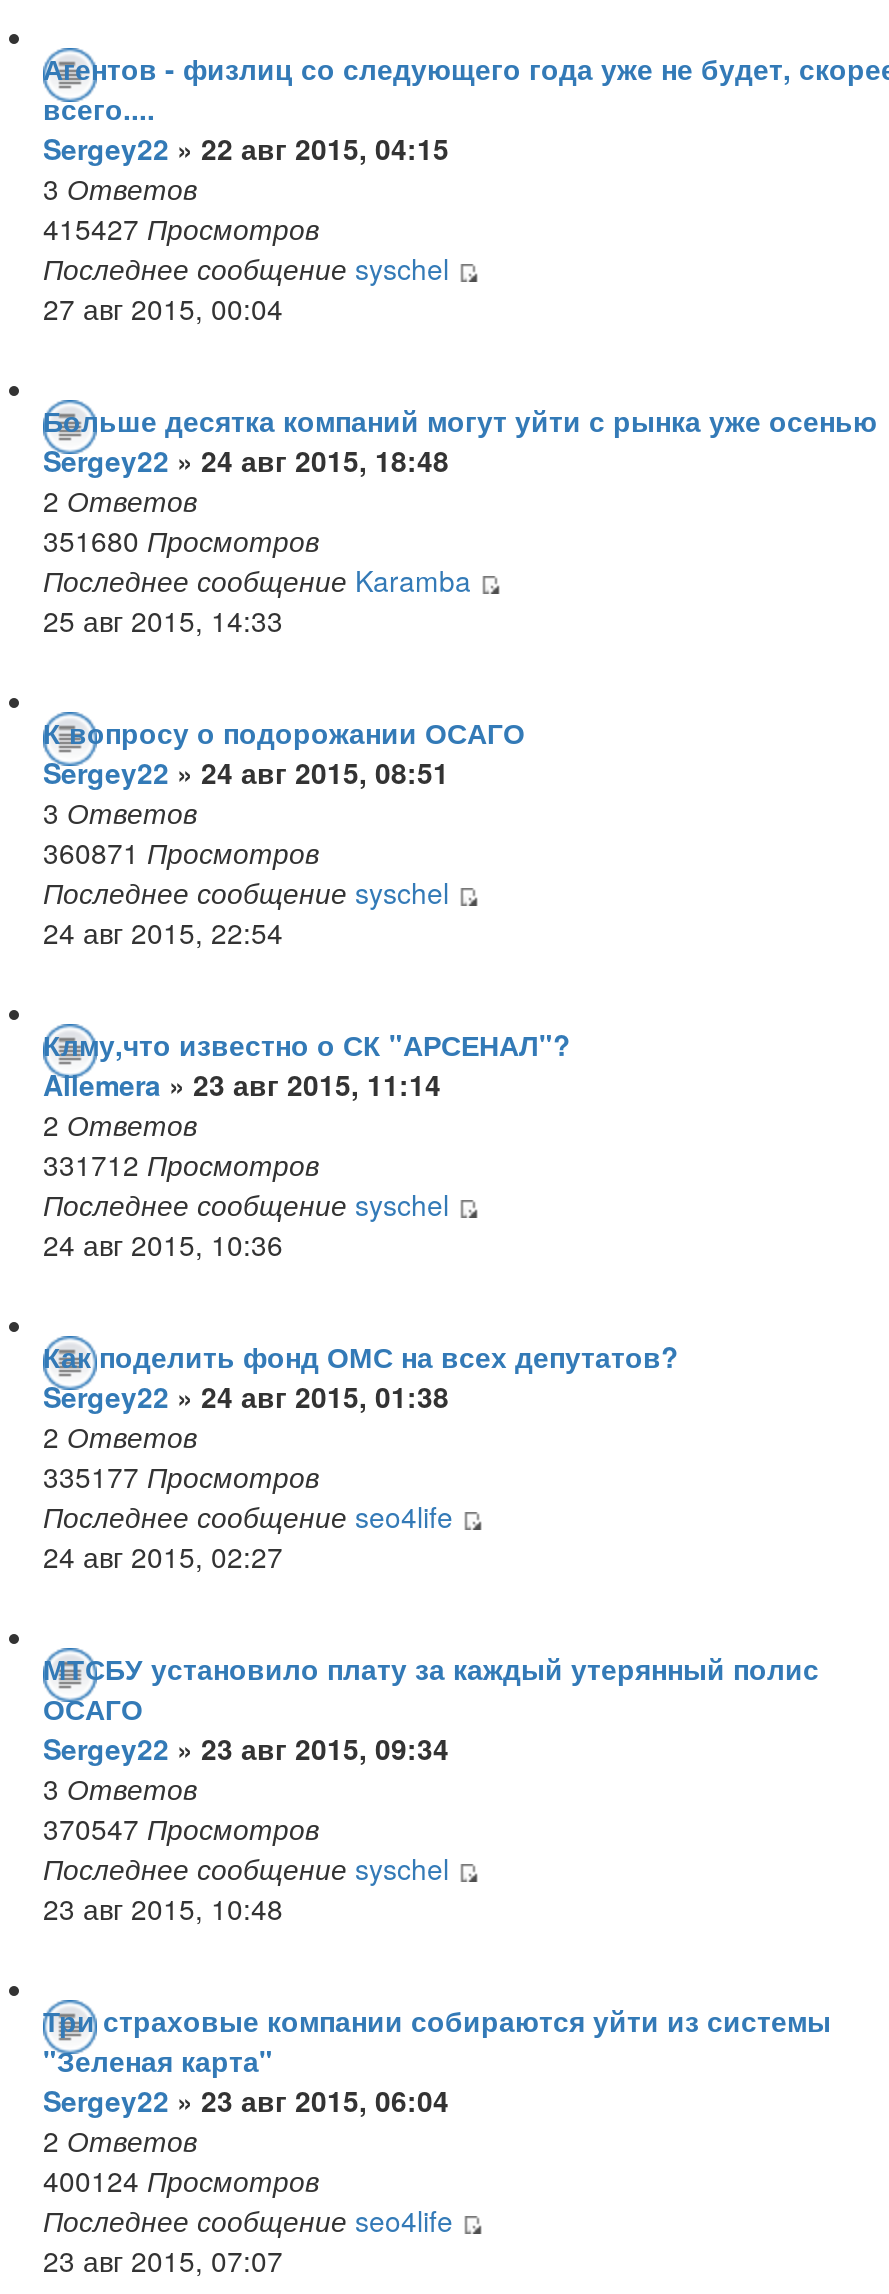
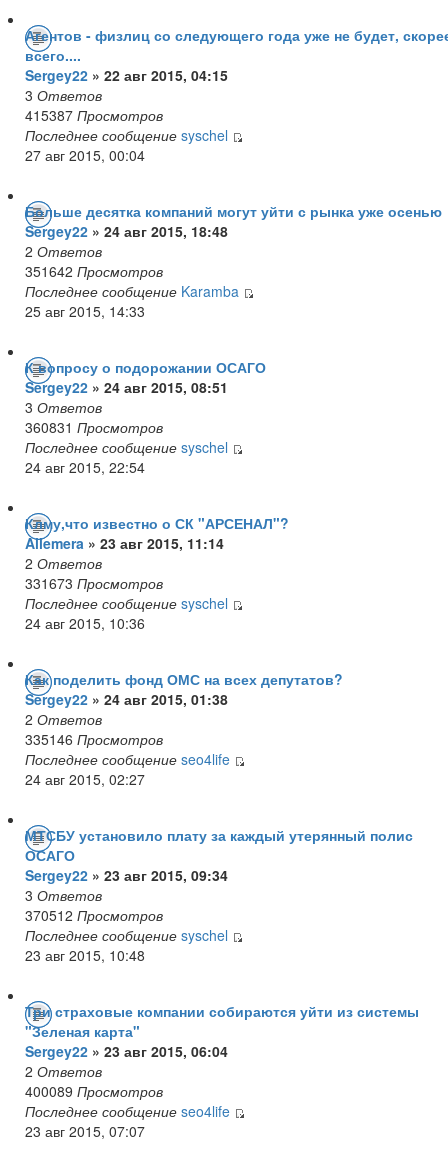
[43,208,319,248] 415427 Просмотров -> [25,105,163,125] 415387 Просмотров
[43,520,319,560] 351680 Просмотров -> [25,261,163,281] 351642 Просмотров
[43,832,319,872] 360871 Просмотров -> [25,417,163,437] 360831 Просмотров
[43,1144,319,1184] 331712 Просмотров -> [25,573,163,593] 331673 Просмотров
[43,1456,319,1496] 335177 Просмотров -> [25,729,163,749] 335146 Просмотров
[43,1808,319,1848] 370547 Просмотров -> [25,905,163,925] 370512 Просмотров
[43,2160,319,2200] 400124 Просмотров -> [25,1081,163,1101] 400089 Просмотров

